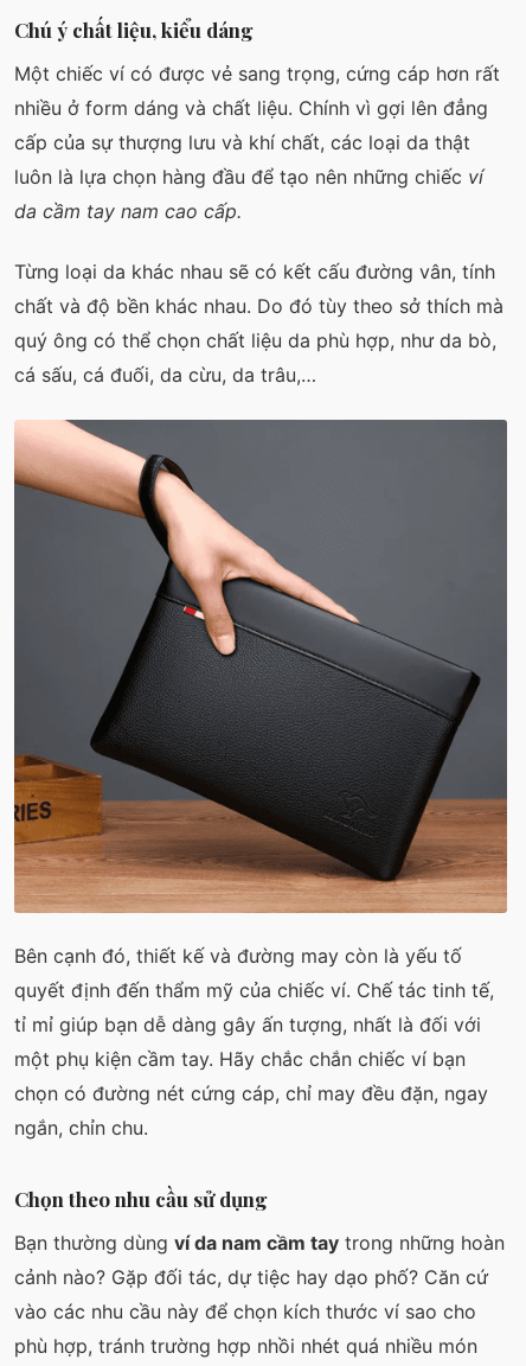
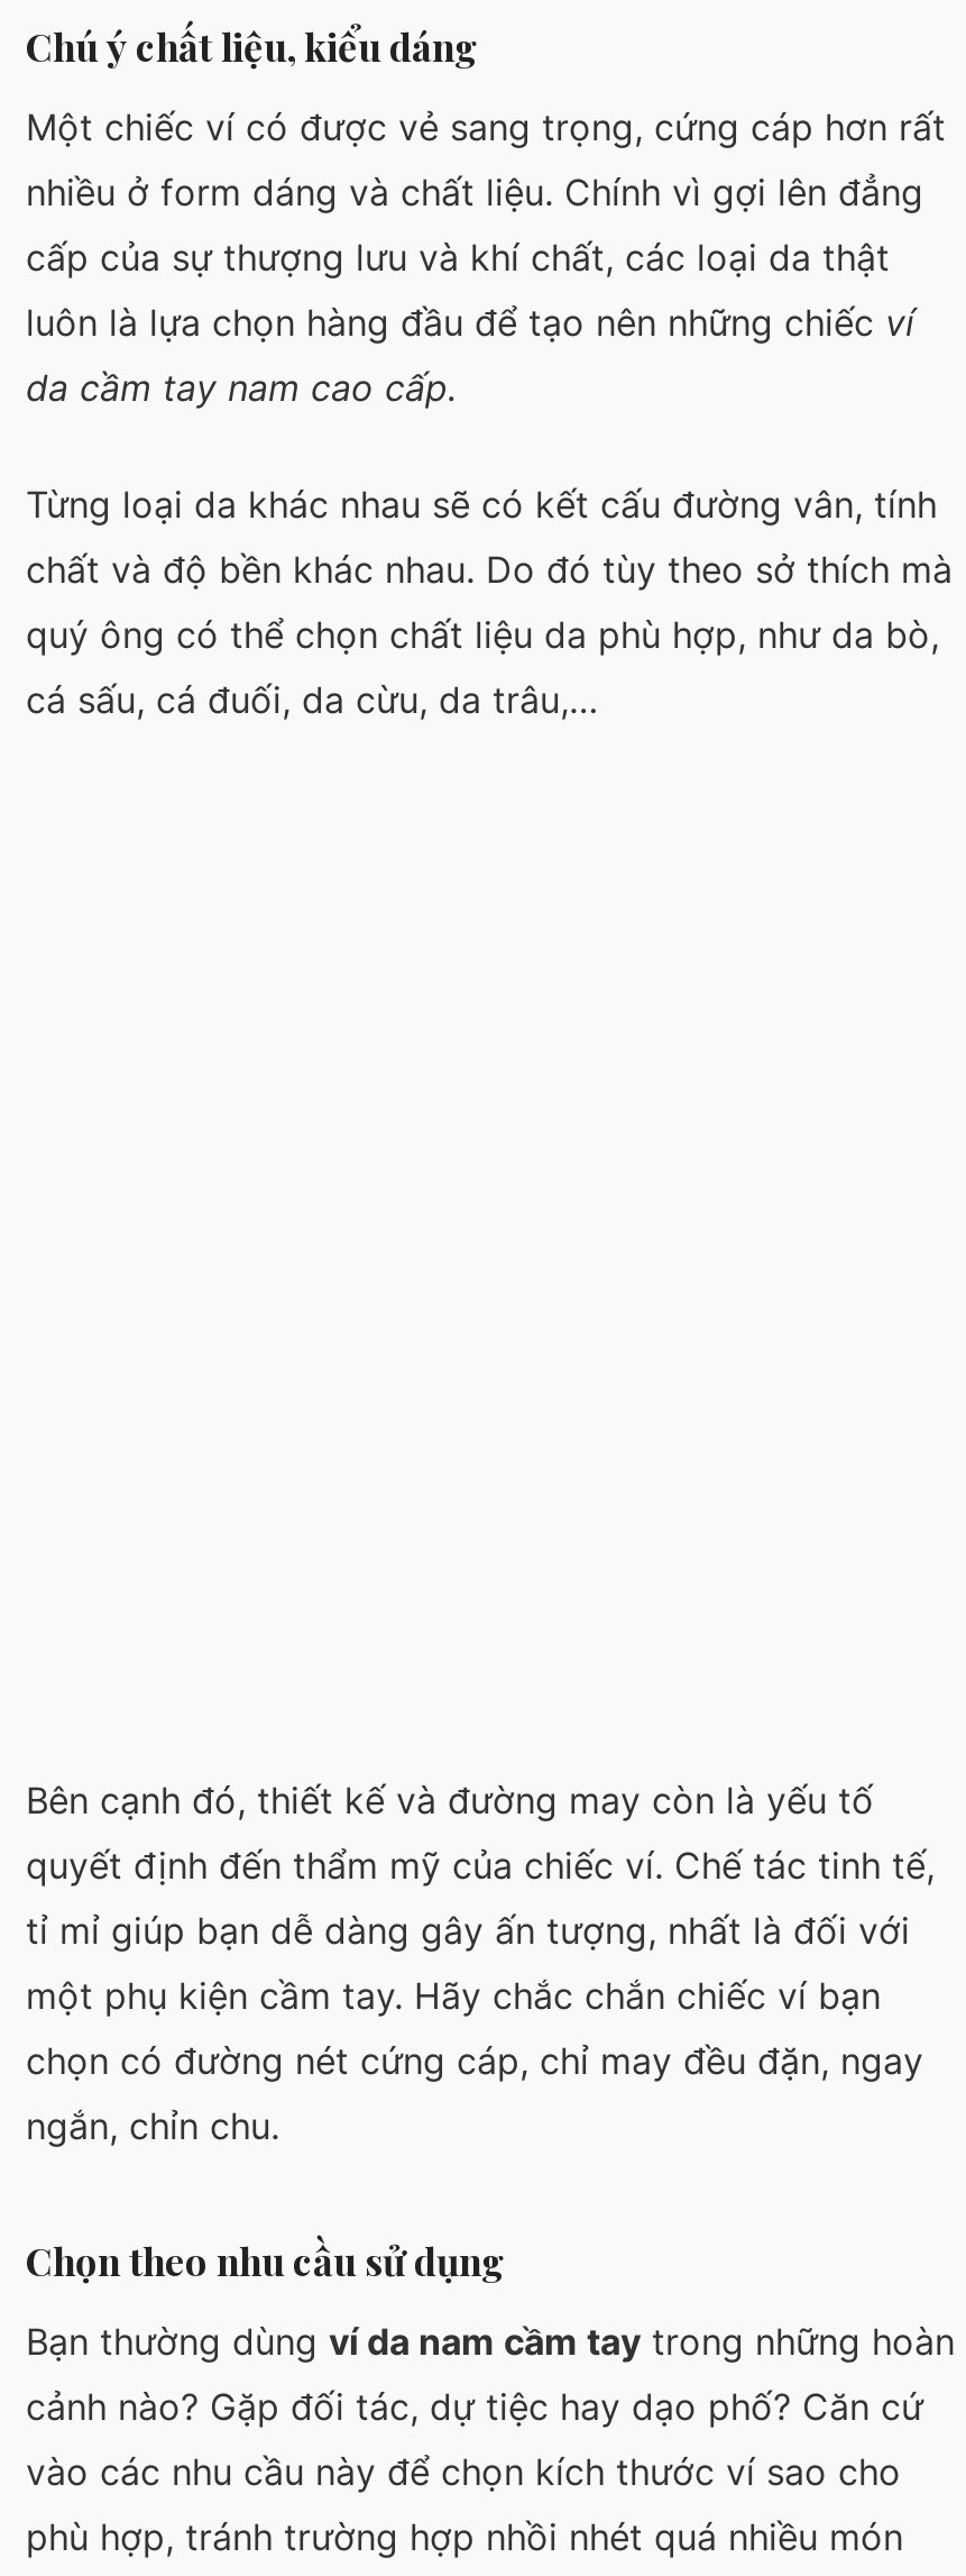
[13,419,508,914] [image] -> none

